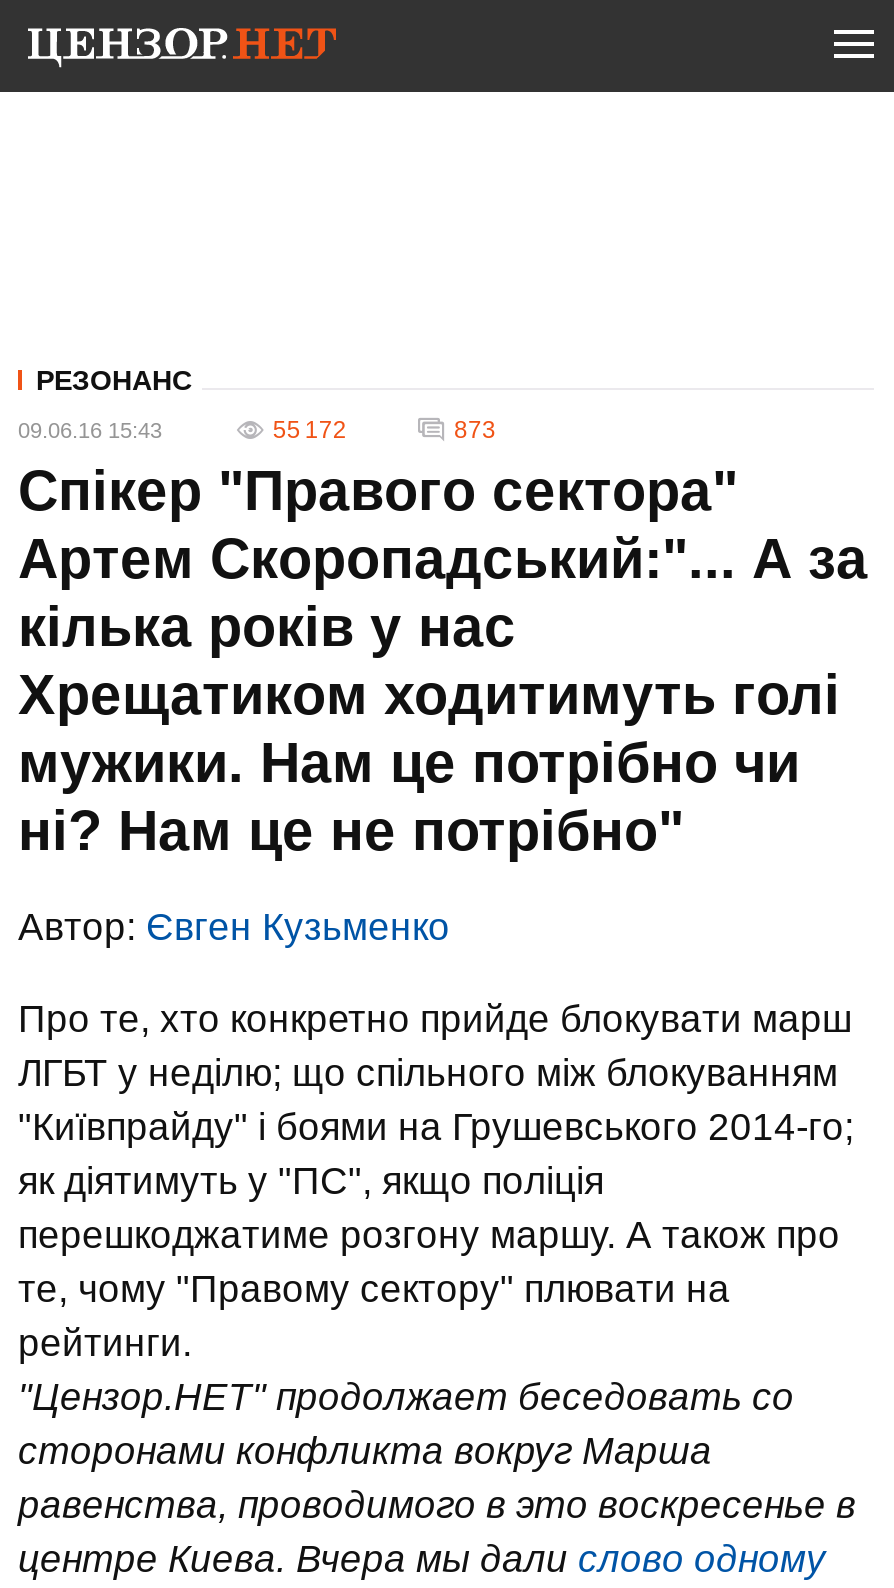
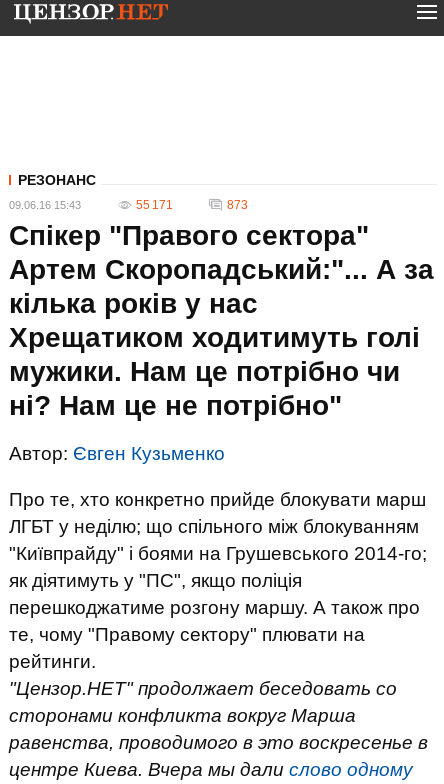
[273,416,347,444] 55 172 -> [136,198,173,212] 55 171

